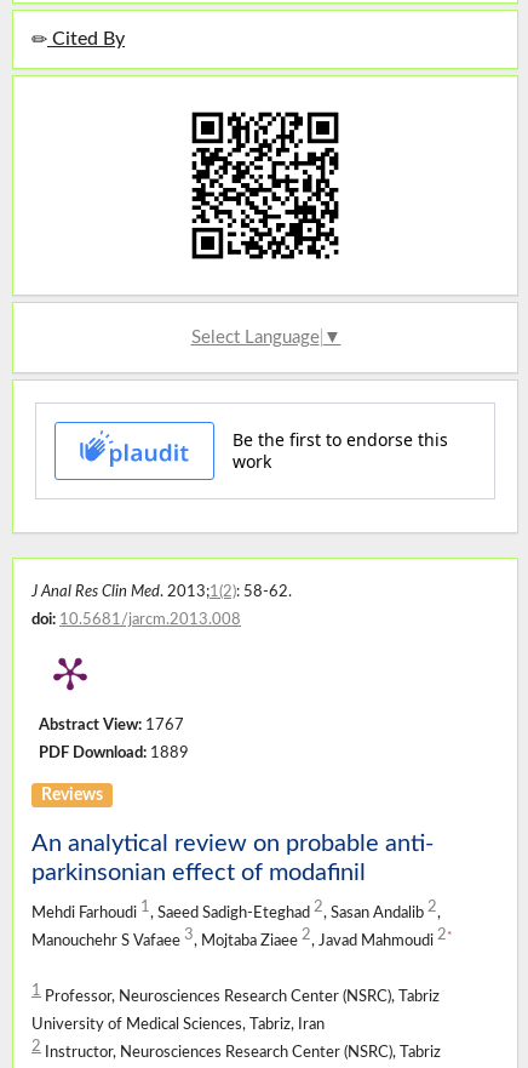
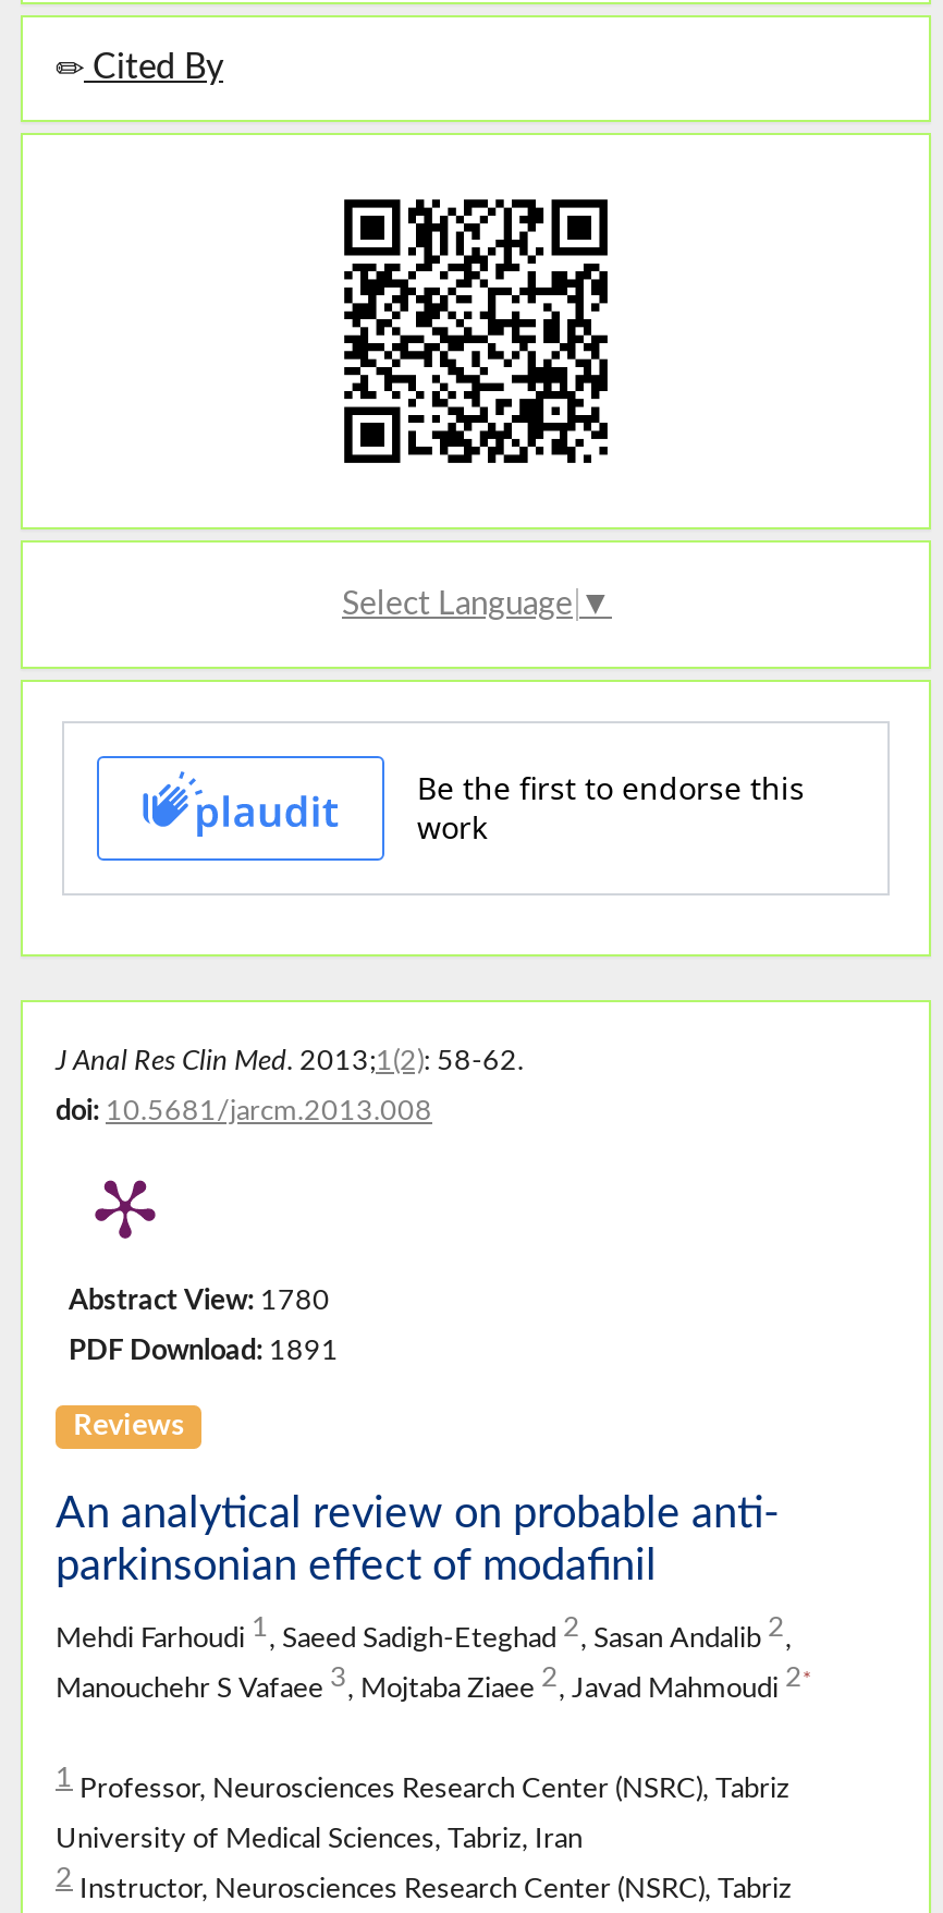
[39,718,184,733] Abstract View: 1767 -> [69,1288,330,1314] Abstract View: 1780
[39,746,189,760] PDF Download: 1889 -> [69,1338,339,1365] PDF Download: 1891

